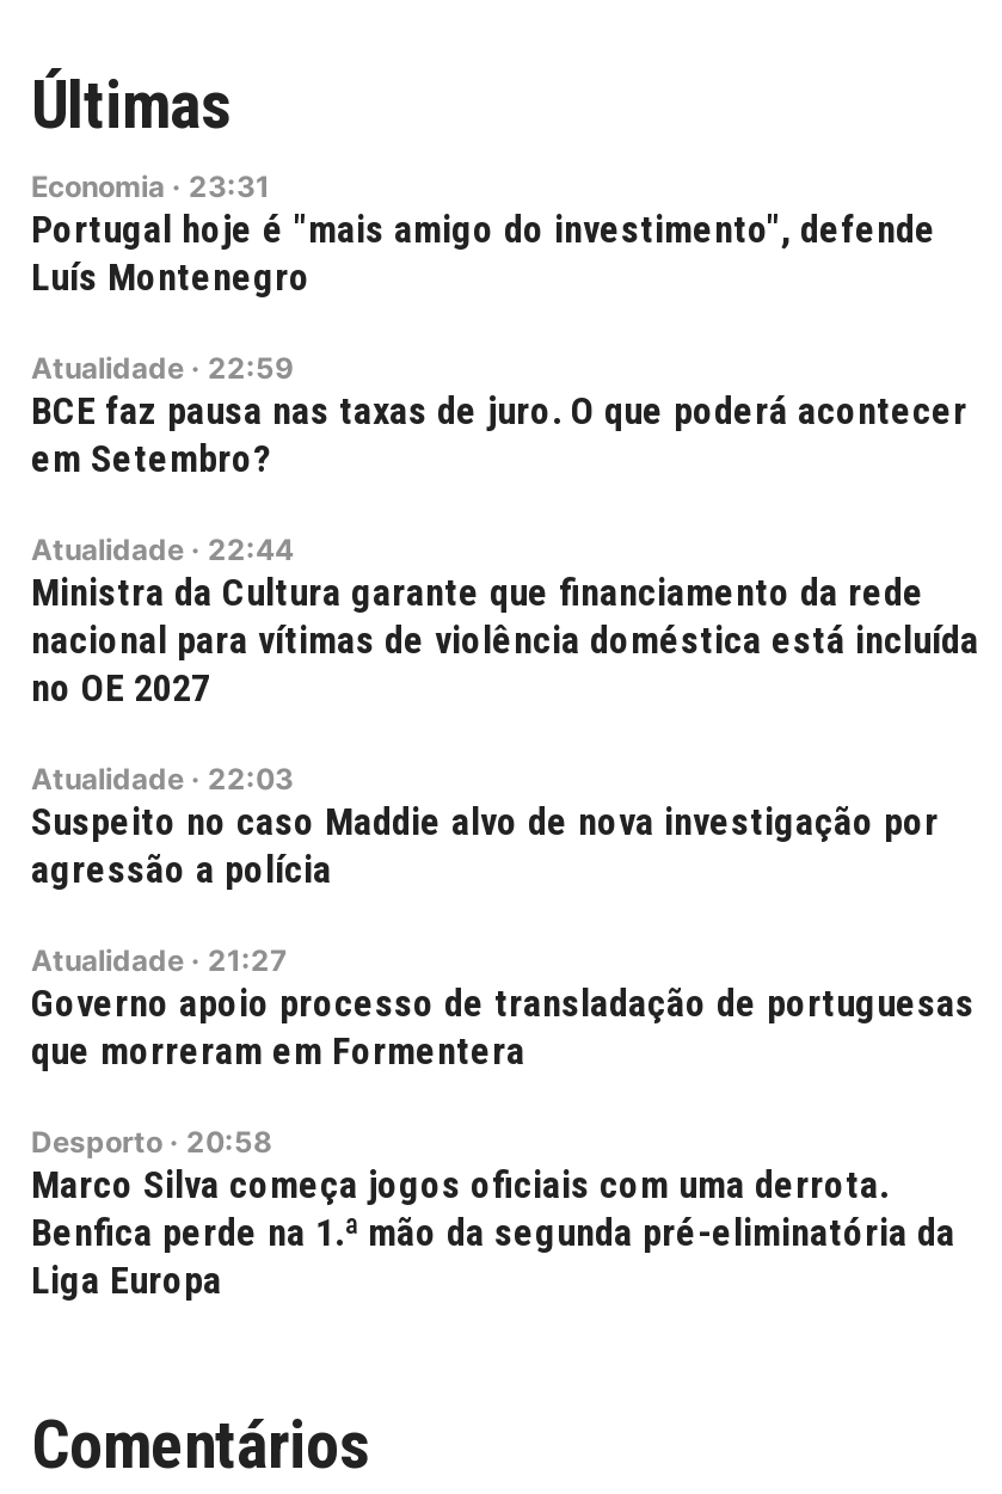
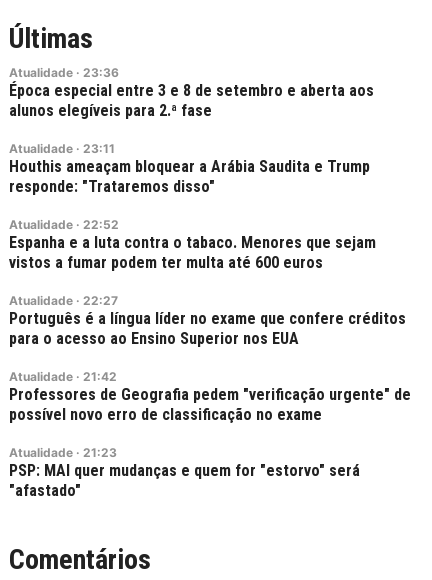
[31,168,936,300] Economia · 23:31 | Portugal hoje é "mais amigo do investimento", defende | Luís Montenegro -> [9,65,374,120] Atualidade · 23:36 | Época especial entre 3 e 8 de setembro e aberta aos | alunos elegíveis para 2.ª fase
[31,350,967,481] Atualidade · 22:59 | BCE faz pausa nas taxas de juro. O que poderá acontecer | em Setembro? -> [9,141,370,196] Atualidade · 23:11 | Houthis ameaçam bloquear a Arábia Saudita e Trump | responde: "Trataremos disso"
[31,531,979,711] Atualidade · 22:44 | Ministra da Cultura garante que financiamento da rede | nacional para vítimas de violência doméstica está incluída | no OE 2027 -> [9,217,376,272] Atualidade · 22:52 | Espanha e a luta contra o tabaco. Menores que sejam | vistos a fumar podem ter multa até 600 euros
[31,761,939,892] Atualidade · 22:03 | Suspeito no caso Maddie alvo de nova investigação por | agressão a polícia -> [9,293,406,348] Atualidade · 22:27 | Português é a língua líder no exame que confere créditos | para o acesso ao Ensino Superior nos EUA
[31,942,975,1074] Atualidade · 21:27 | Governo apoio processo de transladação de portuguesas | que morreram em Formentera -> [9,369,411,424] Atualidade · 21:42 | Professores de Geografia pedem "verificação urgente" de | possível novo erro de classificação no exame
[31,1124,955,1303] Desporto · 20:58 | Marco Silva começa jogos oficiais com uma derrota. | Benfica perde na 1.ª mão da segunda pré-eliminatória da | Liga Europa -> [9,445,360,500] Atualidade · 21:23 | PSP: MAI quer mudanças e quem for "estorvo" será | "afastado"

